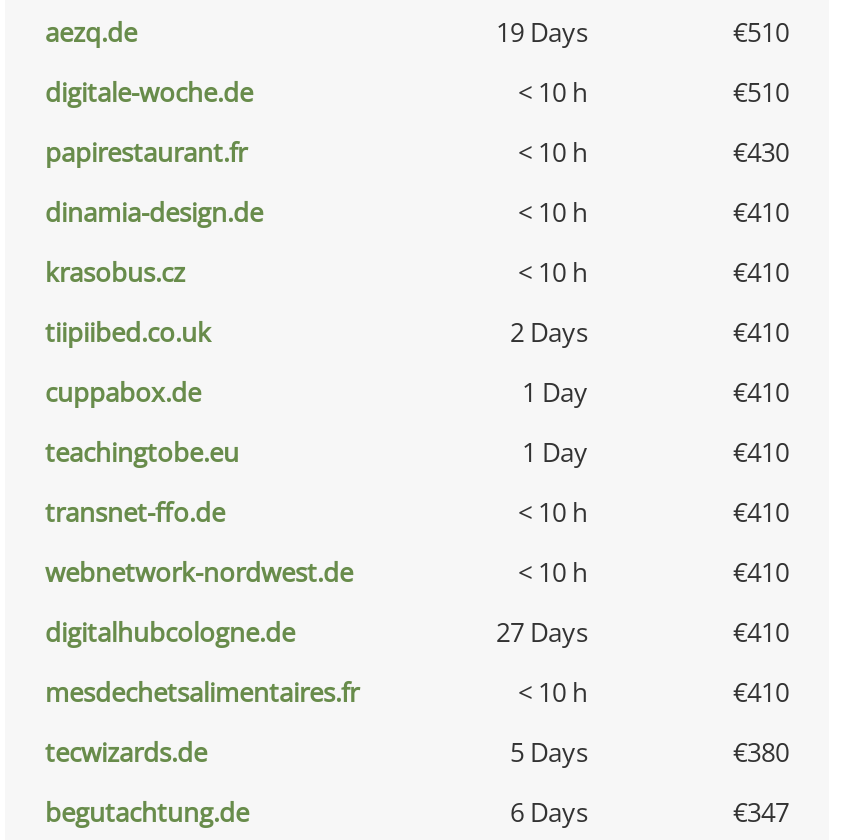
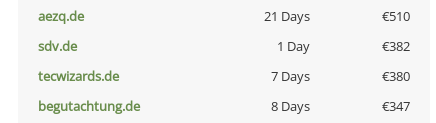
[496,14,588,50] 19 Days -> [263,7,309,25] 21 Days
[45,74,789,410] digitale-woche.de | < 10 h | €510 | papirestaurant.fr | < 10 h | €430 | dinamia-design.de | < 10 h | €410 | krasobus.cz | < 10 h | €410 | tiipiibed.co.uk | 2 Days | €410 | cuppabox.de -> [38,37,77,55] sdv.de
[45,374,789,710] €410 | teachingtobe.eu | 1 Day | €410 | transnet-ffo.de | < 10 h | €410 | webnetwork-nordwest.de | < 10 h | €410 | digitalhubcologne.de | 27 Days | €410 | mesdechetsalimentaires.fr | < 10 h | €410 -> [382,37,410,55] €382
[510,734,588,770] 5 Days -> [270,67,309,85] 7 Days
[510,794,588,830] 6 Days -> [270,97,309,115] 8 Days

